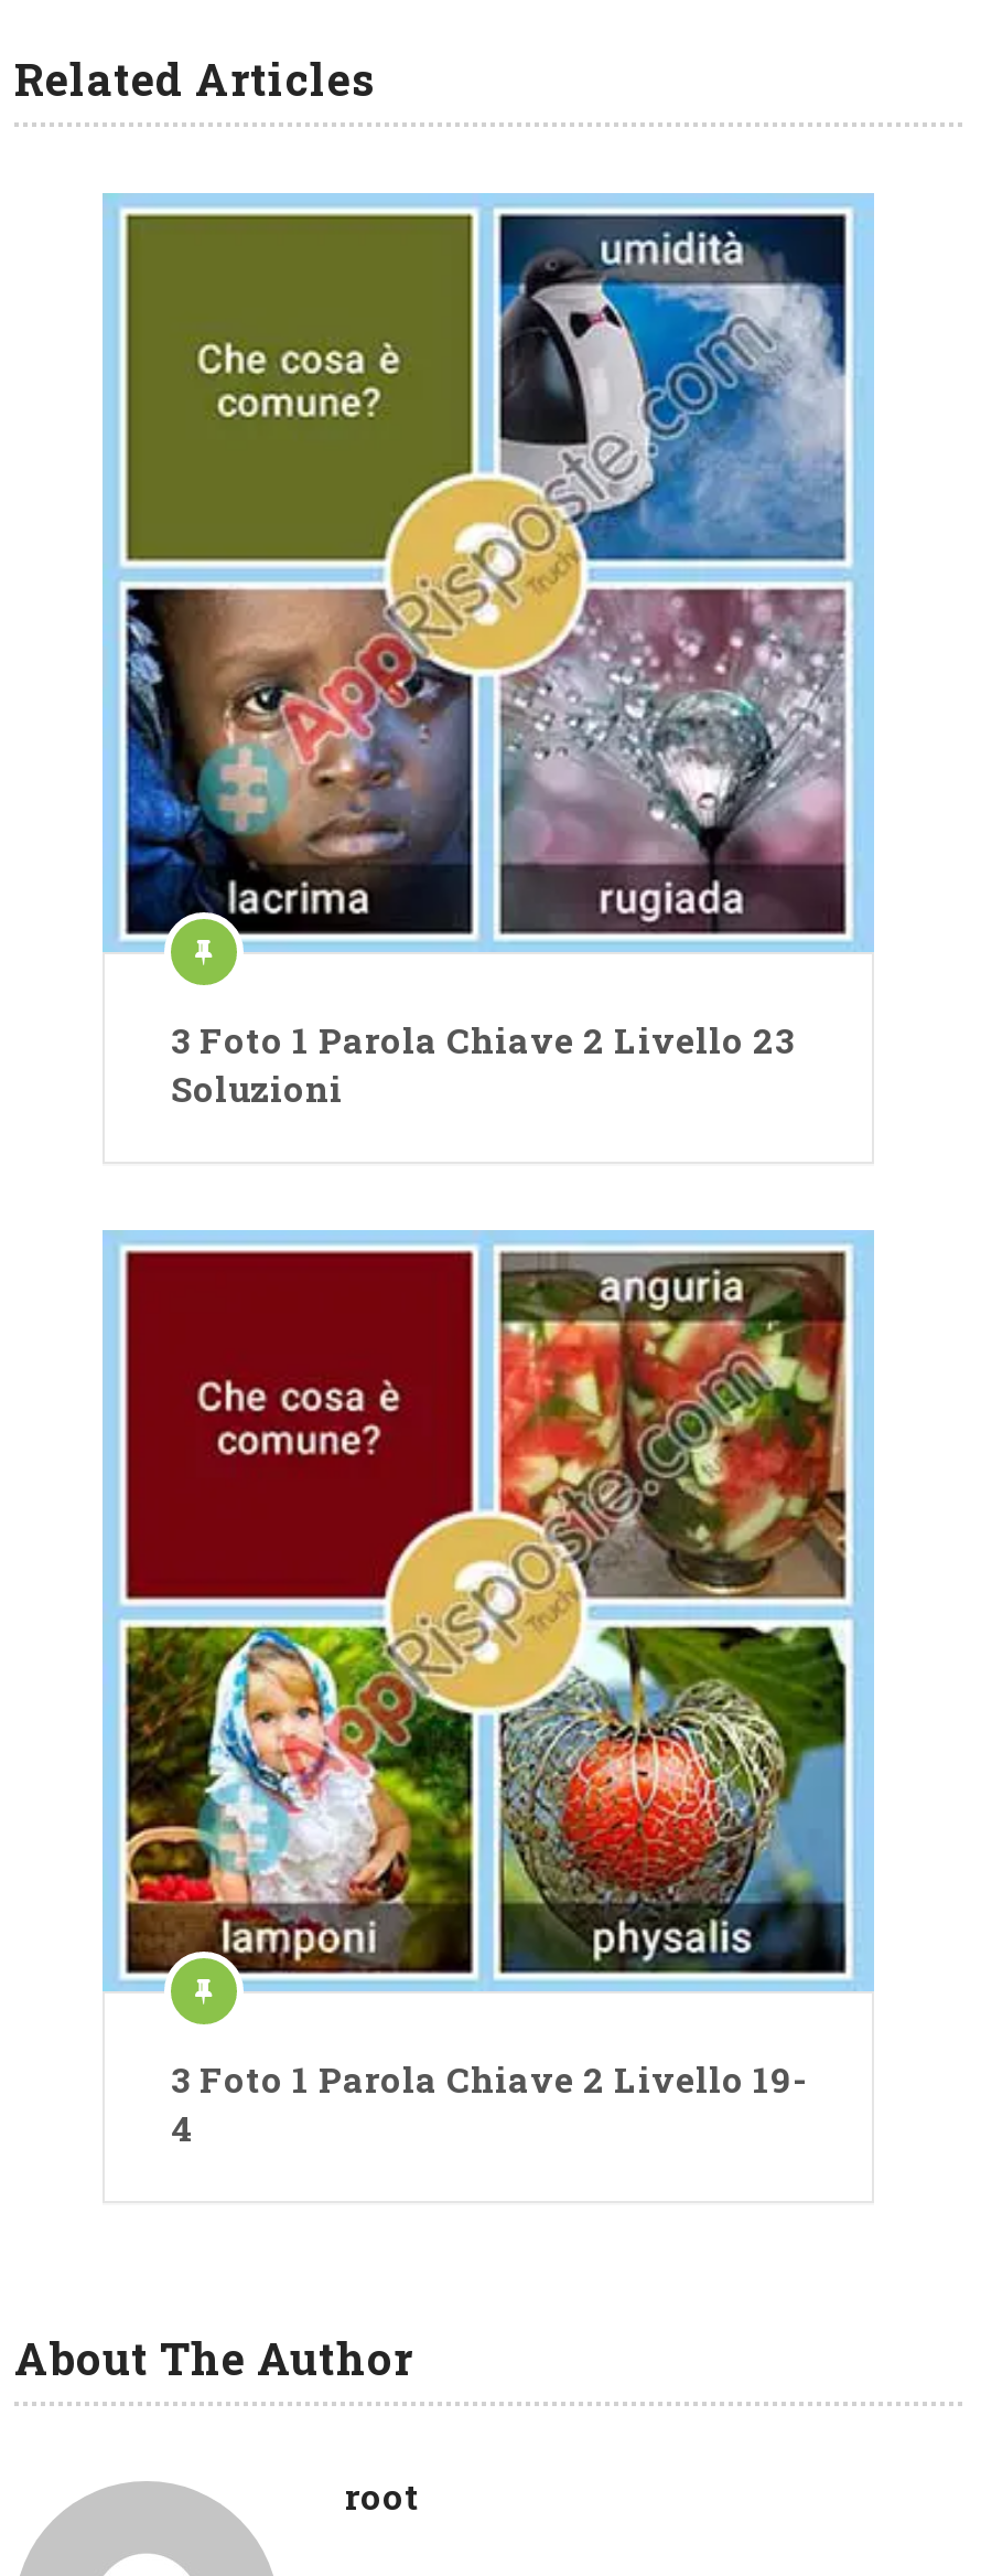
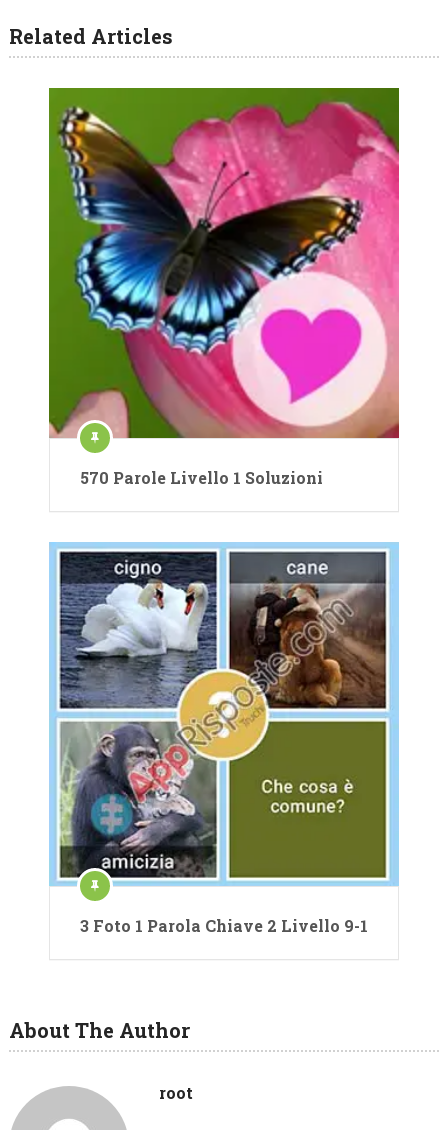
[103,193,874,1112] [image] | 3 Foto 1 Parola Chiave 2 Livello 23 | Soluzioni -> [48,87,400,488] [image] | 570 Parole Livello 1 Soluzioni
[107,1230,870,2149] [image] | 3 Foto 1 Parola Chiave 2 Livello 19- | 4 -> [51,541,397,936] [image] | 3 Foto 1 Parola Chiave 2 Livello 9-1

